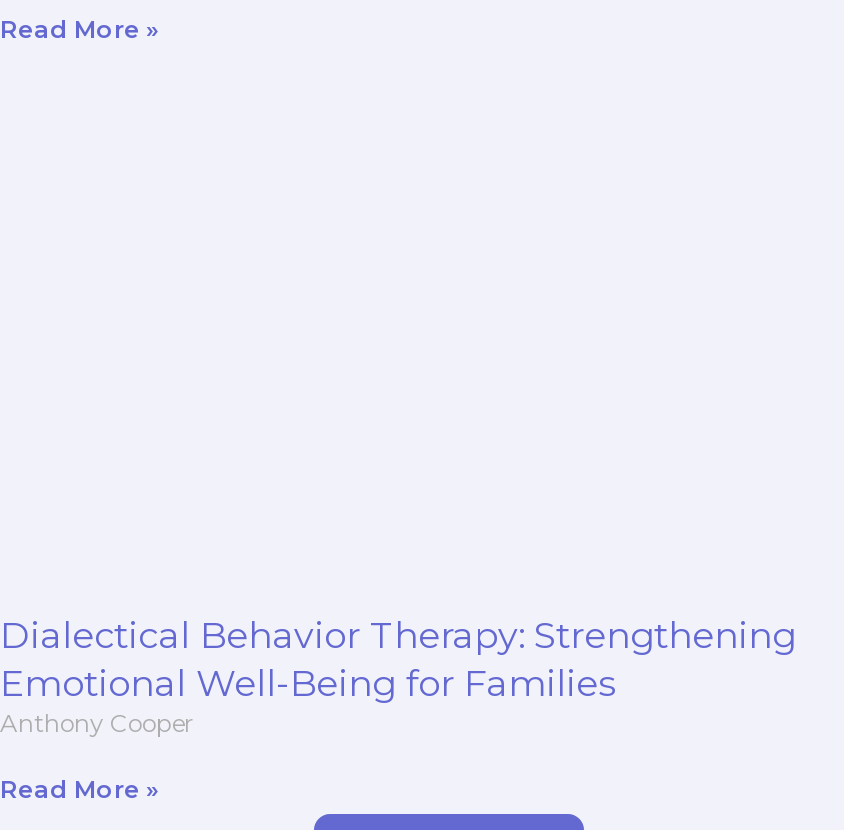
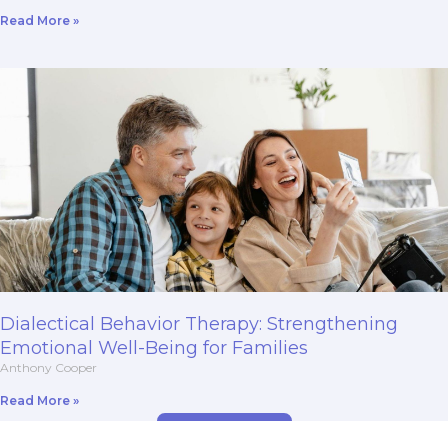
none -> [3,67,445,293] [image]

